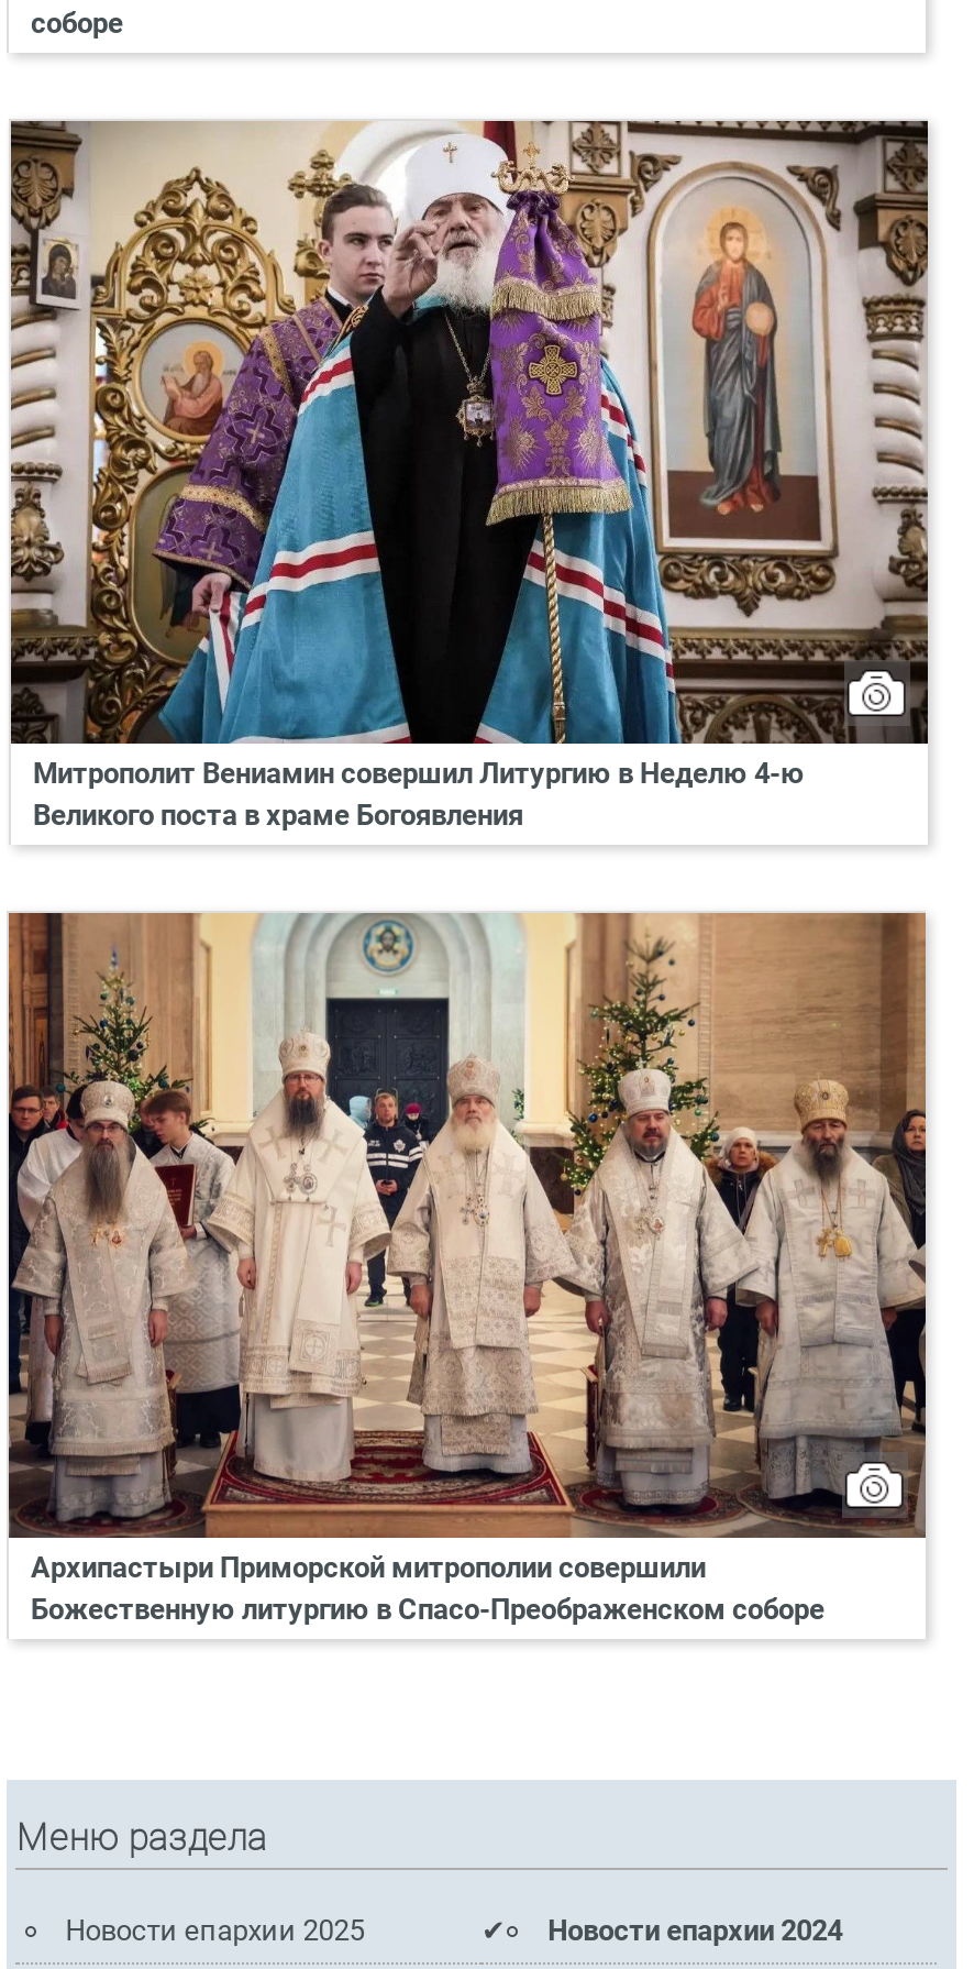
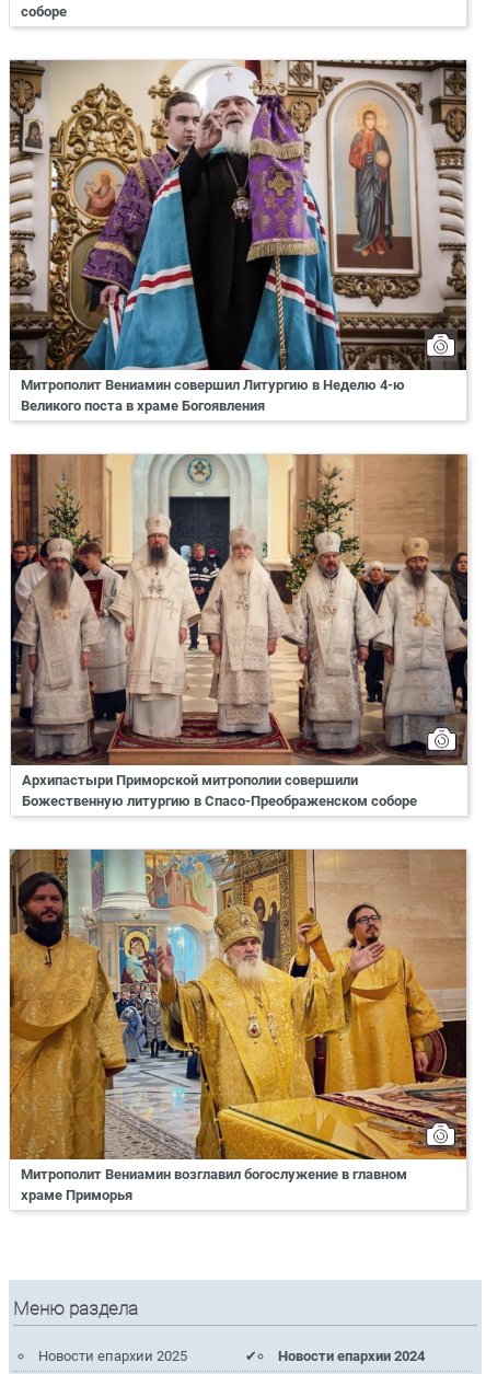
none -> [9,848,467,1204] [image] | Митрополит Вениамин возглавил богослужение в главном | храме Приморья

